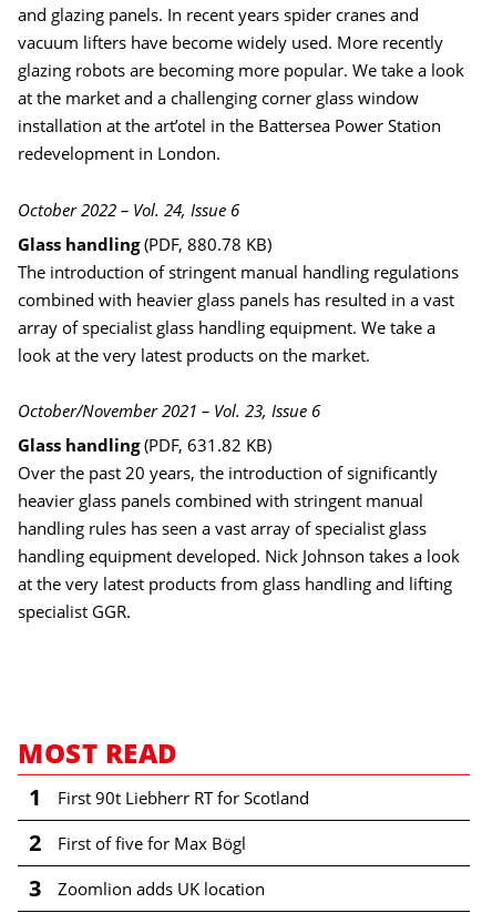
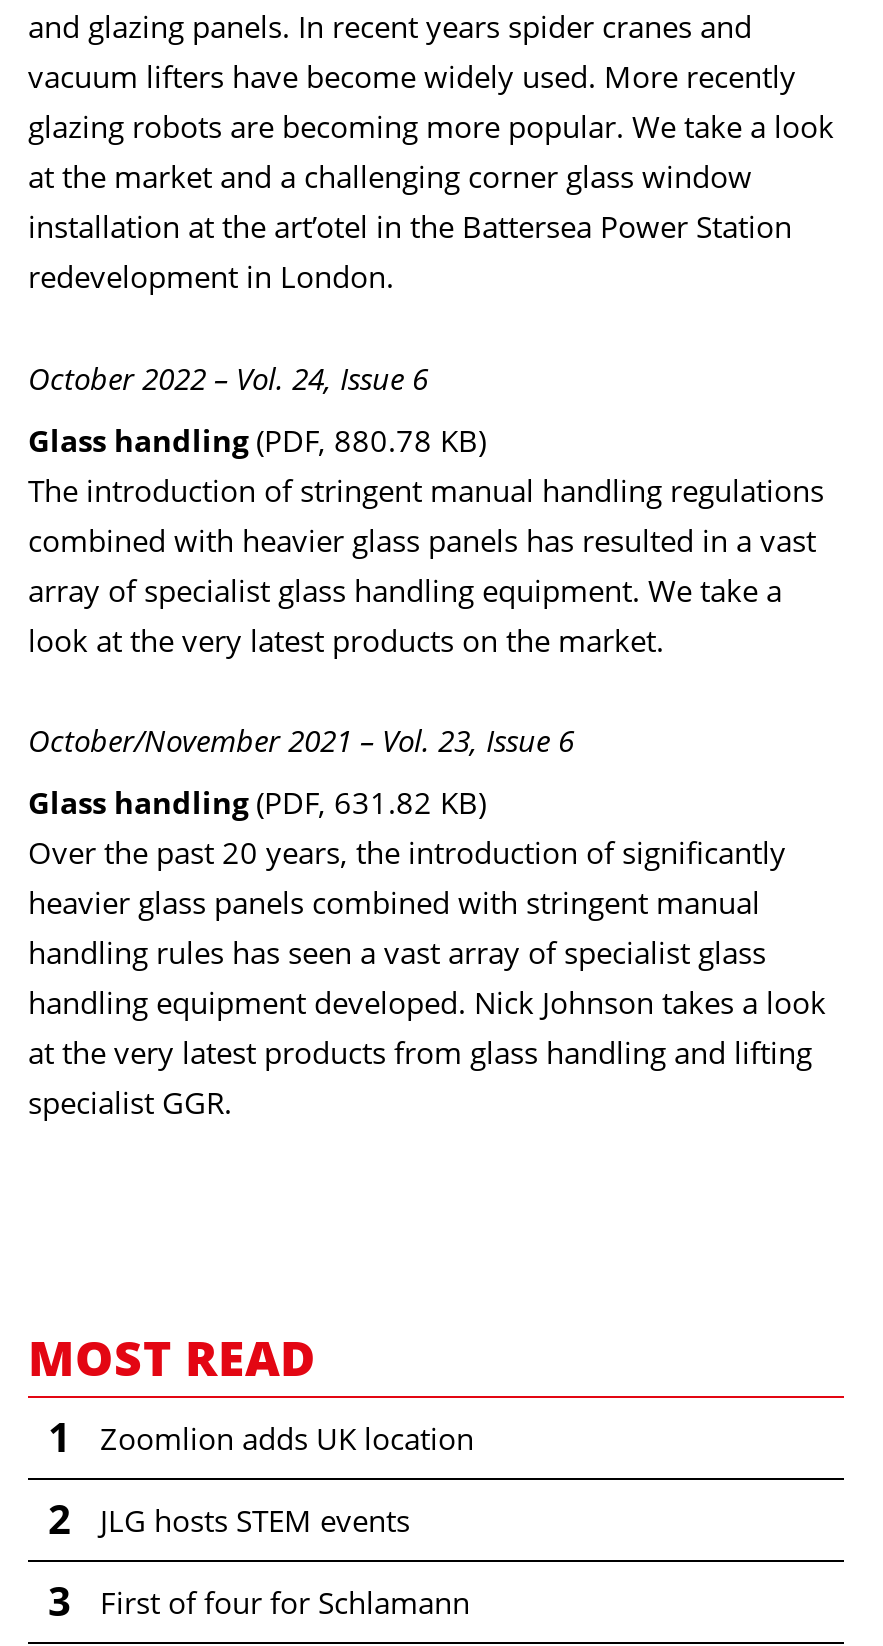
[58,787,309,809] First 90t Liebherr RT for Scotland -> none
[58,832,246,854] First of five for Max Bögl -> [100,1500,410,1540] JLG hosts STEM events
moved [58,878,265,900] -> [100,1418,474,1458]: Zoomlion adds UK location
none -> [100,1582,470,1622] First of four for Schlamann

